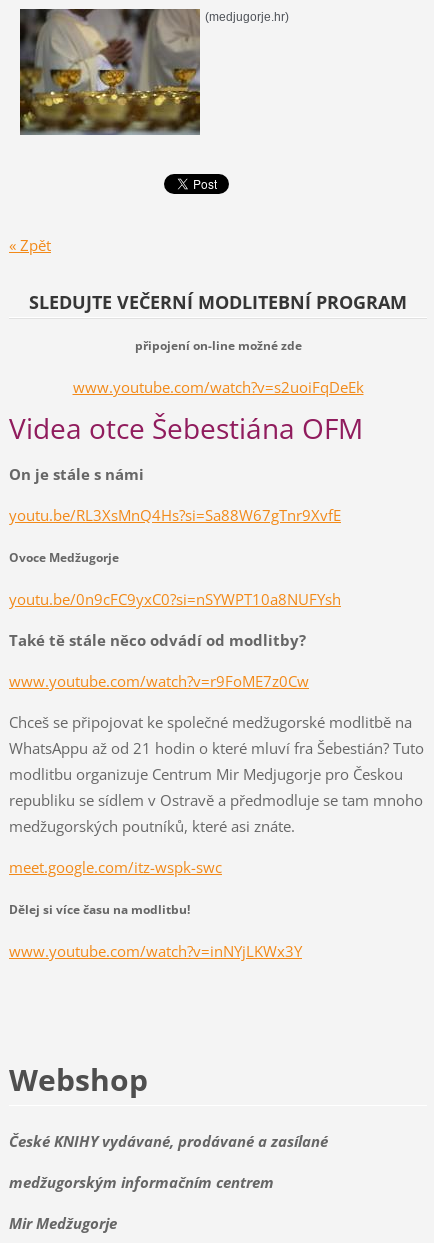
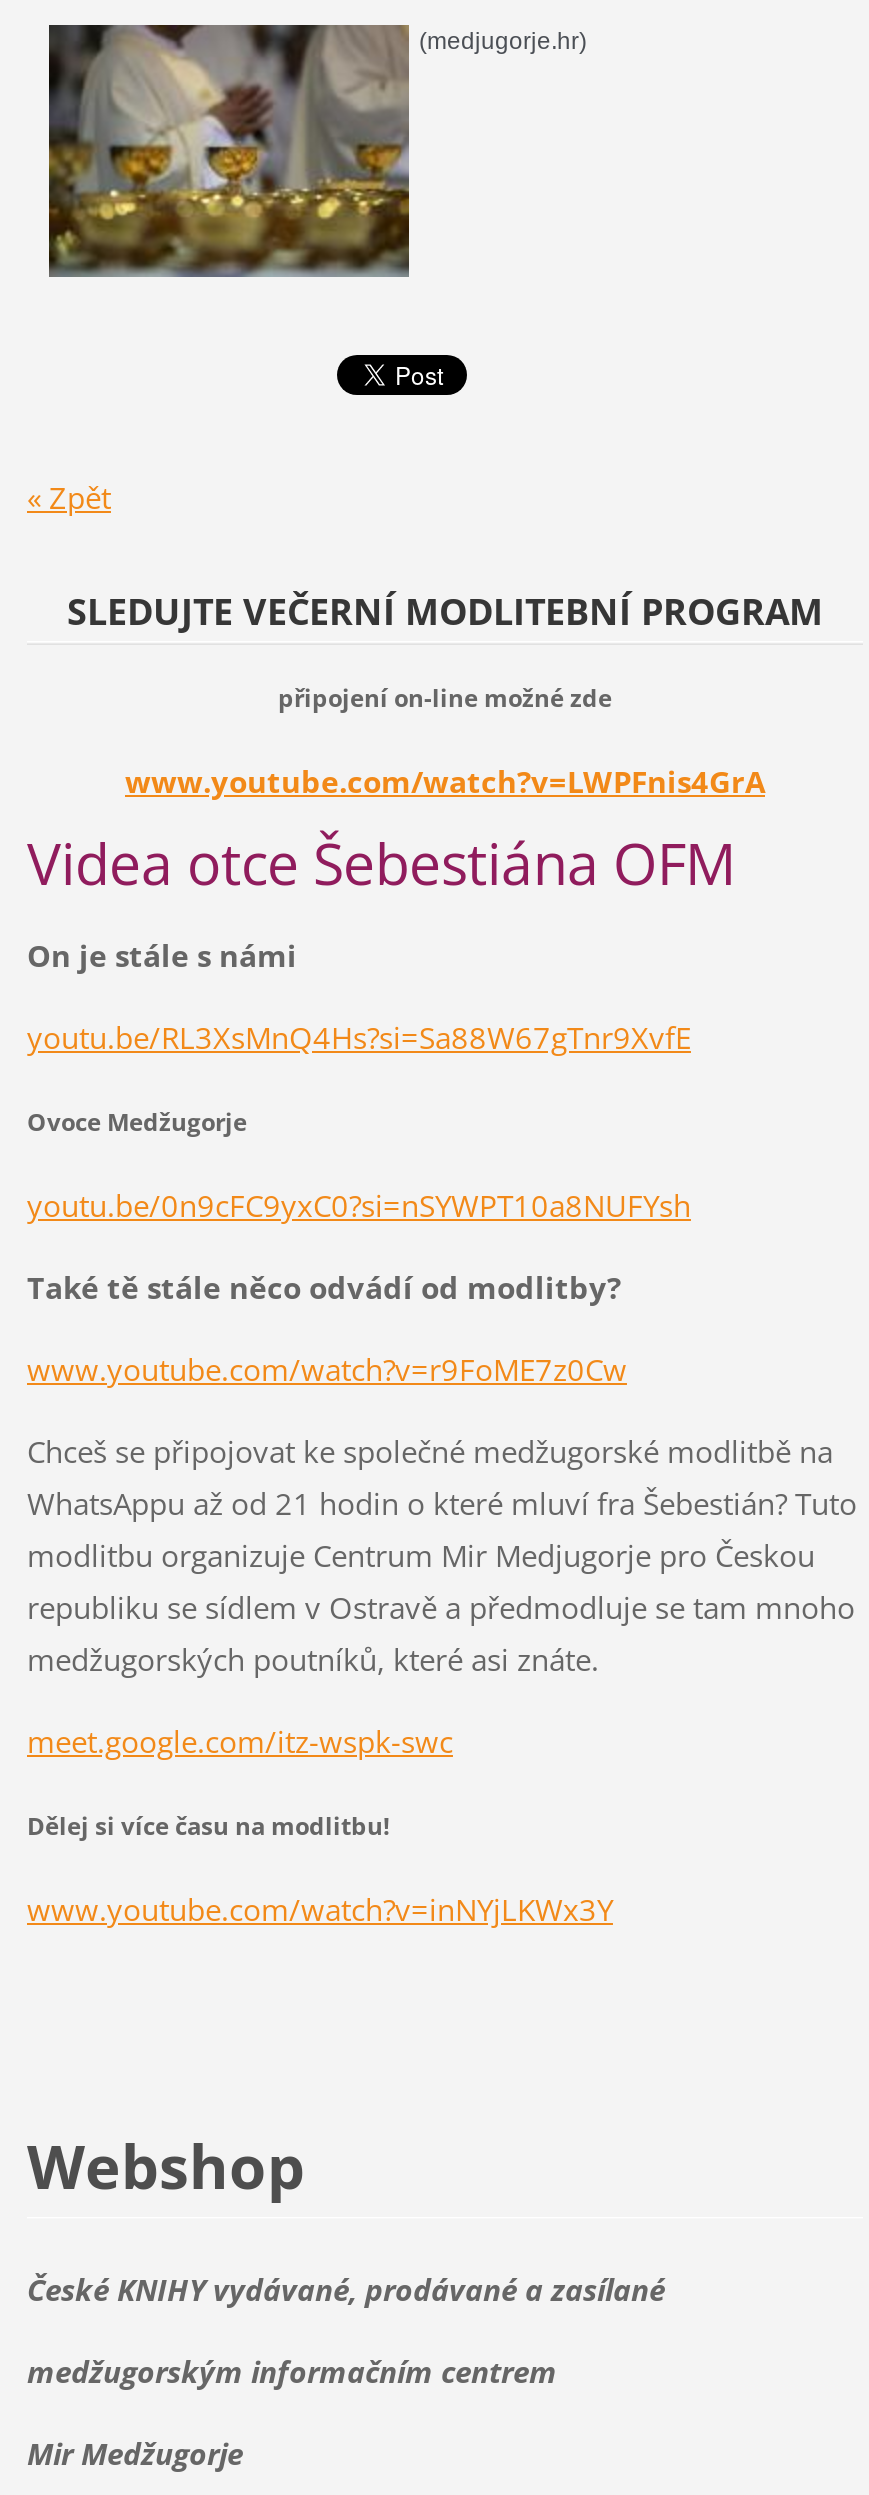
[72,377,363,397] www.youtube.com/watch?v=s2uoiFqDeEk -> [125,762,765,802] www.youtube.com/watch?v=LWPFnis4GrA

